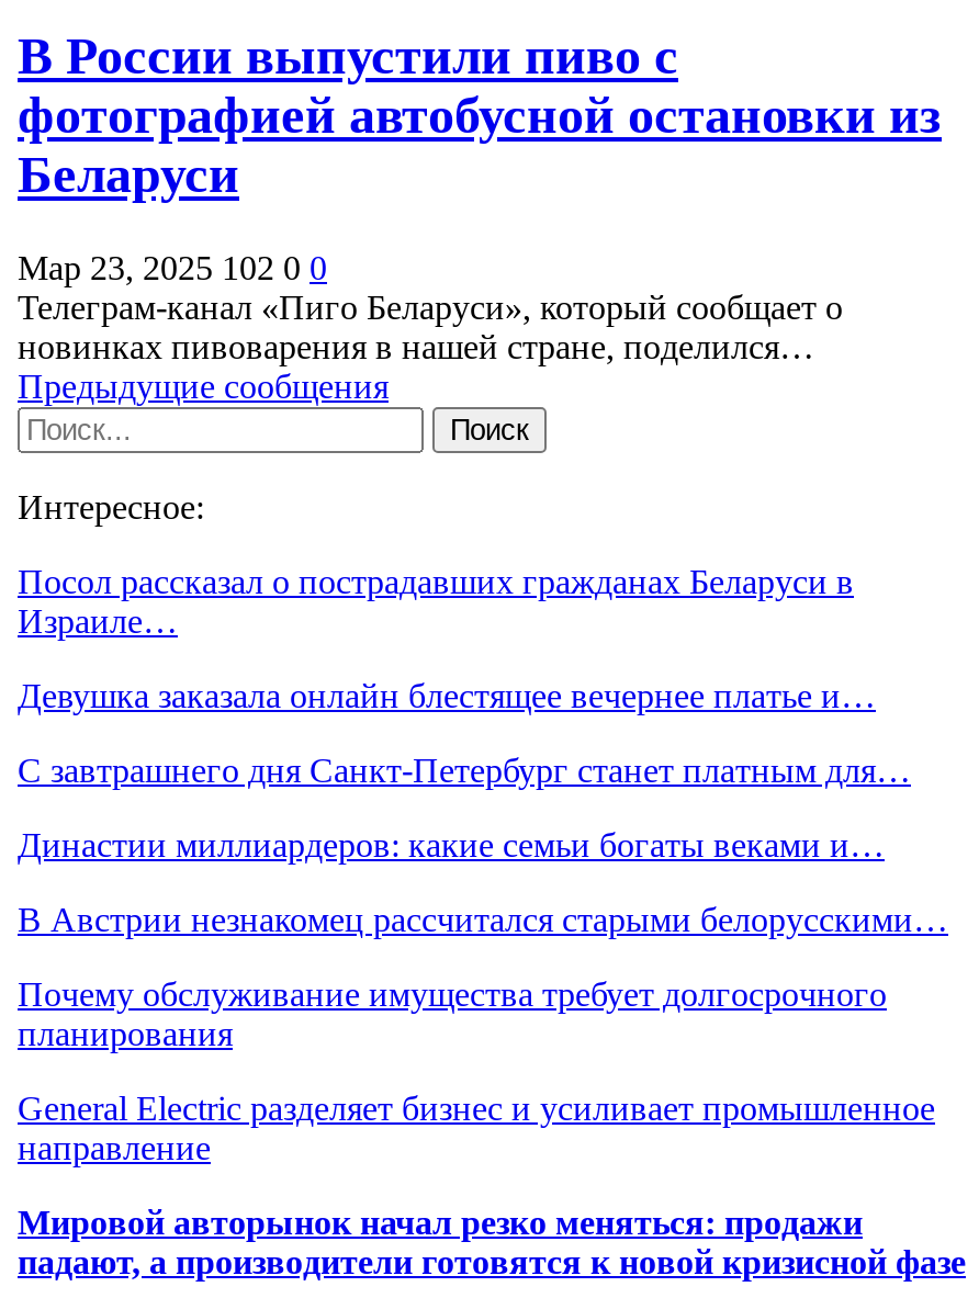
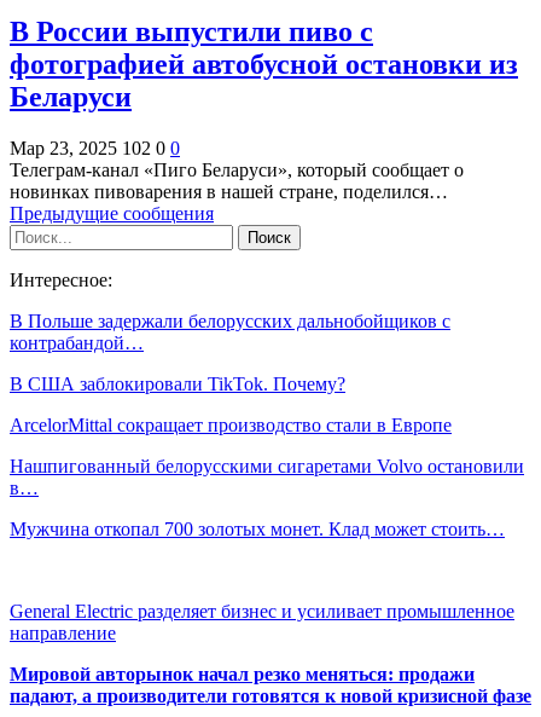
[18,563,948,1052] Посол рассказал о пострадавших гражданах Беларуси в | Израиле… | Девушка заказала онлайн блестящее вечернее платье и… | С завтрашнего дня Санкт-Петербург станет платным для… | Династии миллиардеров: какие семьи богаты веками и… | В Австрии незнакомец рассчитался старыми белорусскими… | Почему обслуживание имущества требует долгосрочного | планирования -> [10,311,524,539] В Польше задержали белорусских дальнобойщиков с | контрабандой… | В США заблокировали TikTok. Почему? | ArcelorMittal сокращает производство стали в Европе | Нашпигованный белорусскими сигаретами Volvo остановили | в… | Мужчина откопал 700 золотых монет. Клад может стоить…

